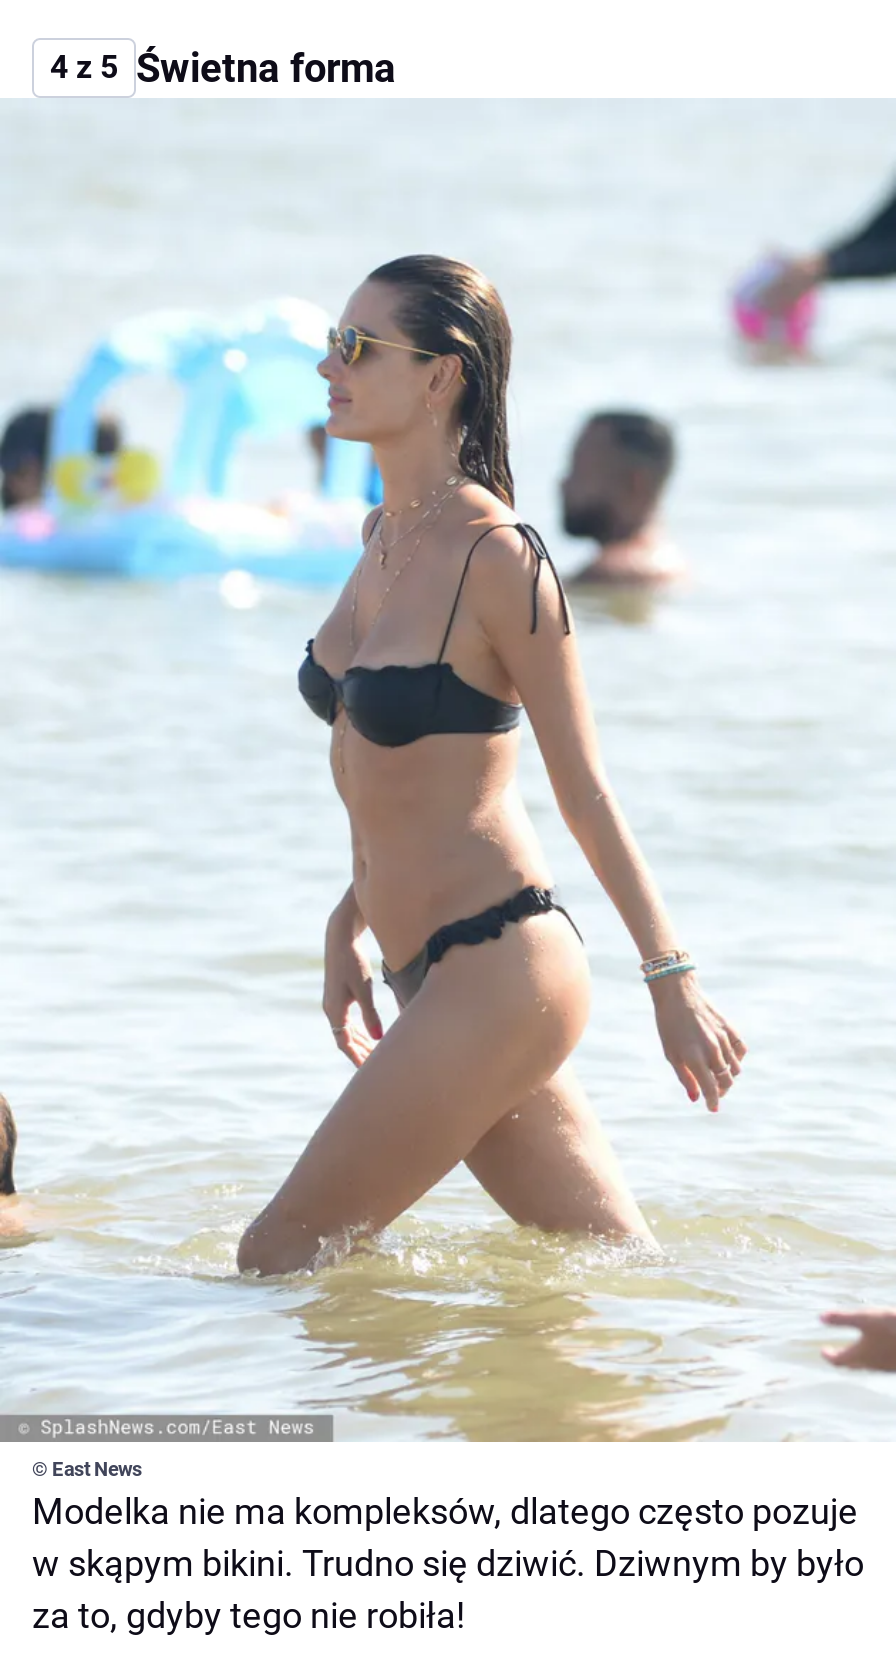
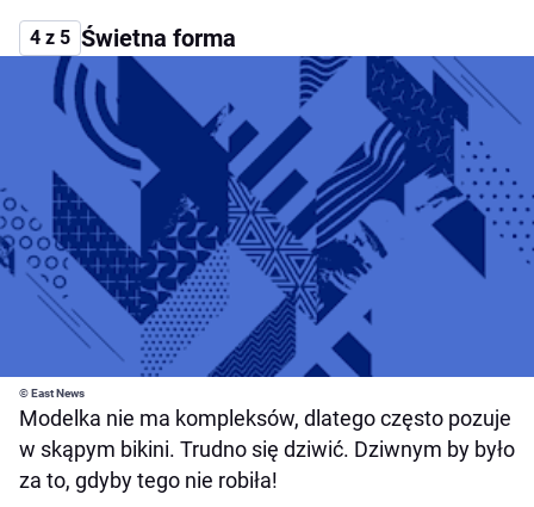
[6,98,890,1444] [image] -> [4,55,530,378] [image]

